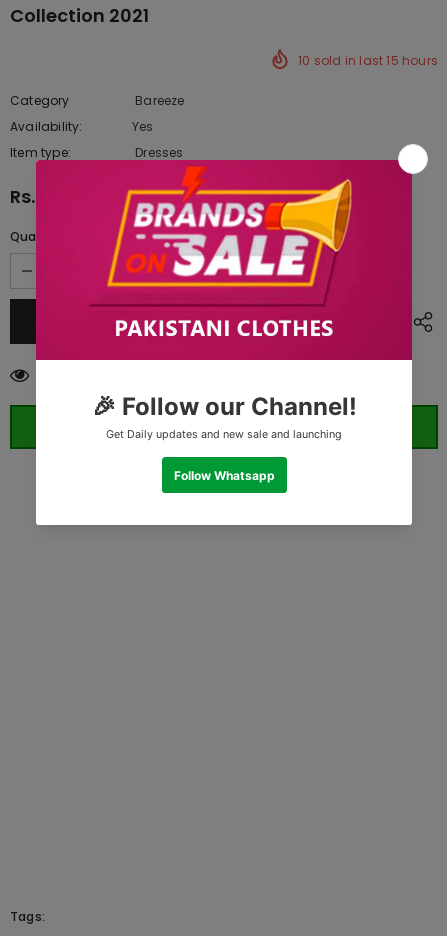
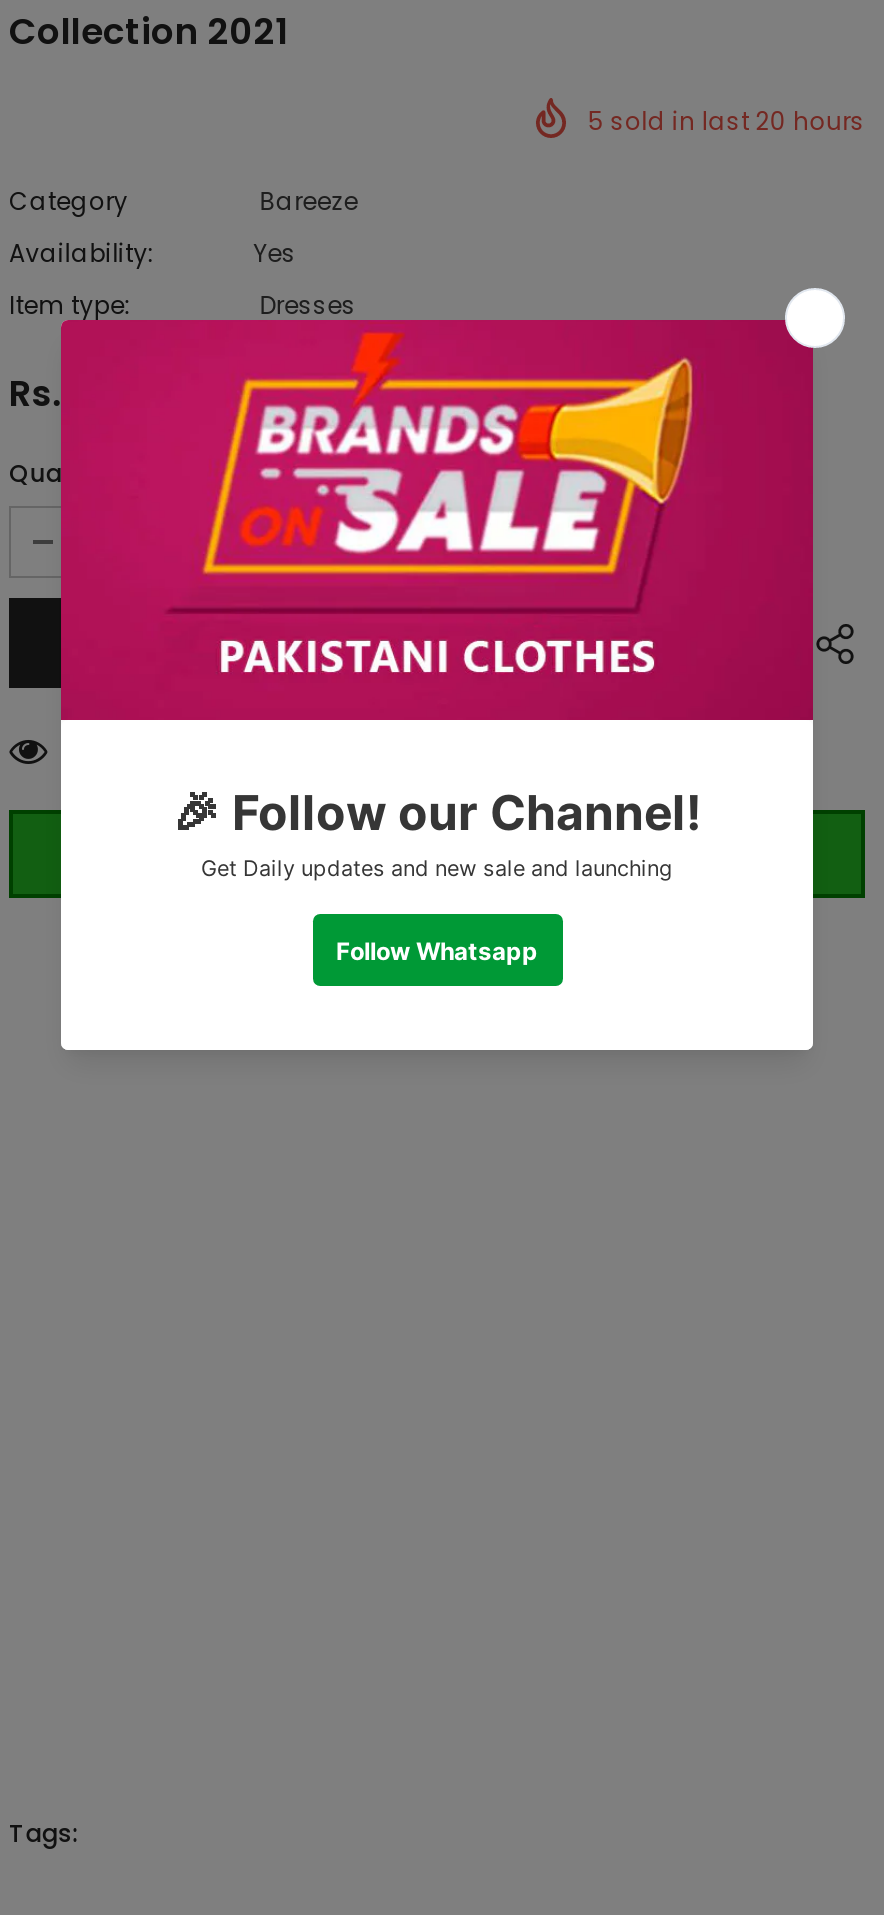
[298,52,438,69] 10 sold in last 15 hours -> [588,104,865,138] 5 sold in last 20 hours

